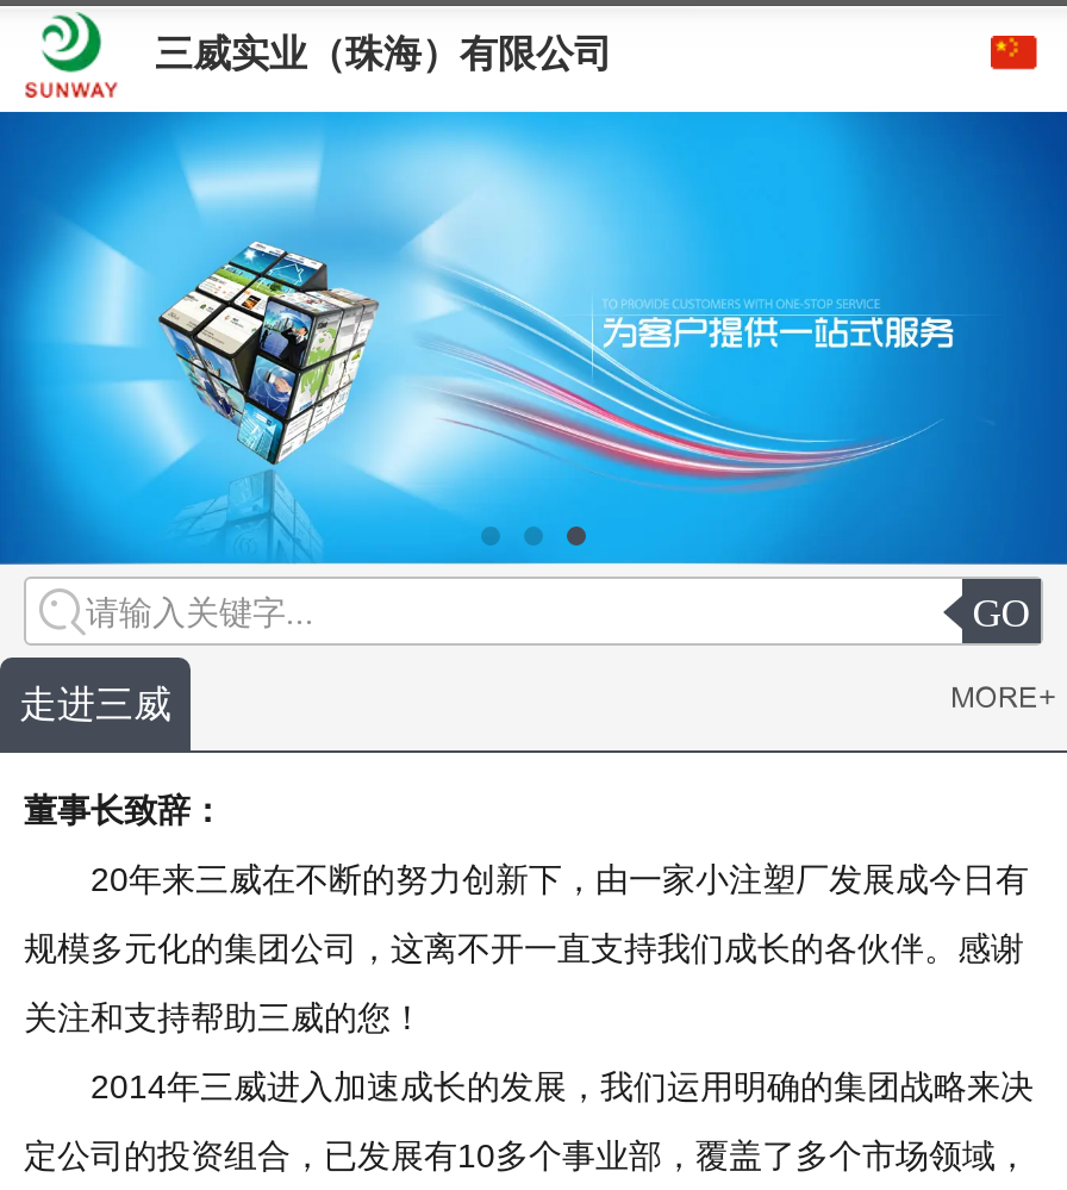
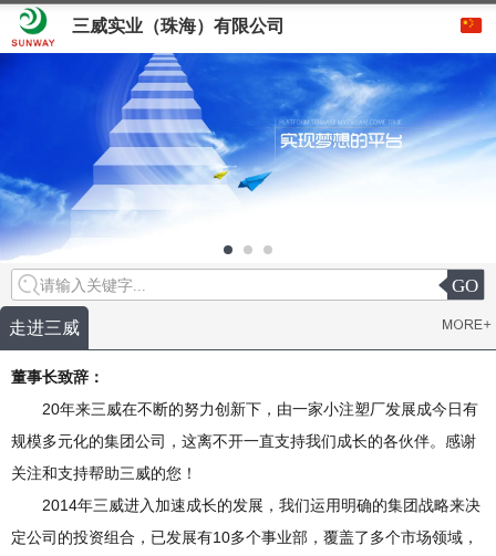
[7,110,1060,567] [image] -> [3,52,493,263] [image]

